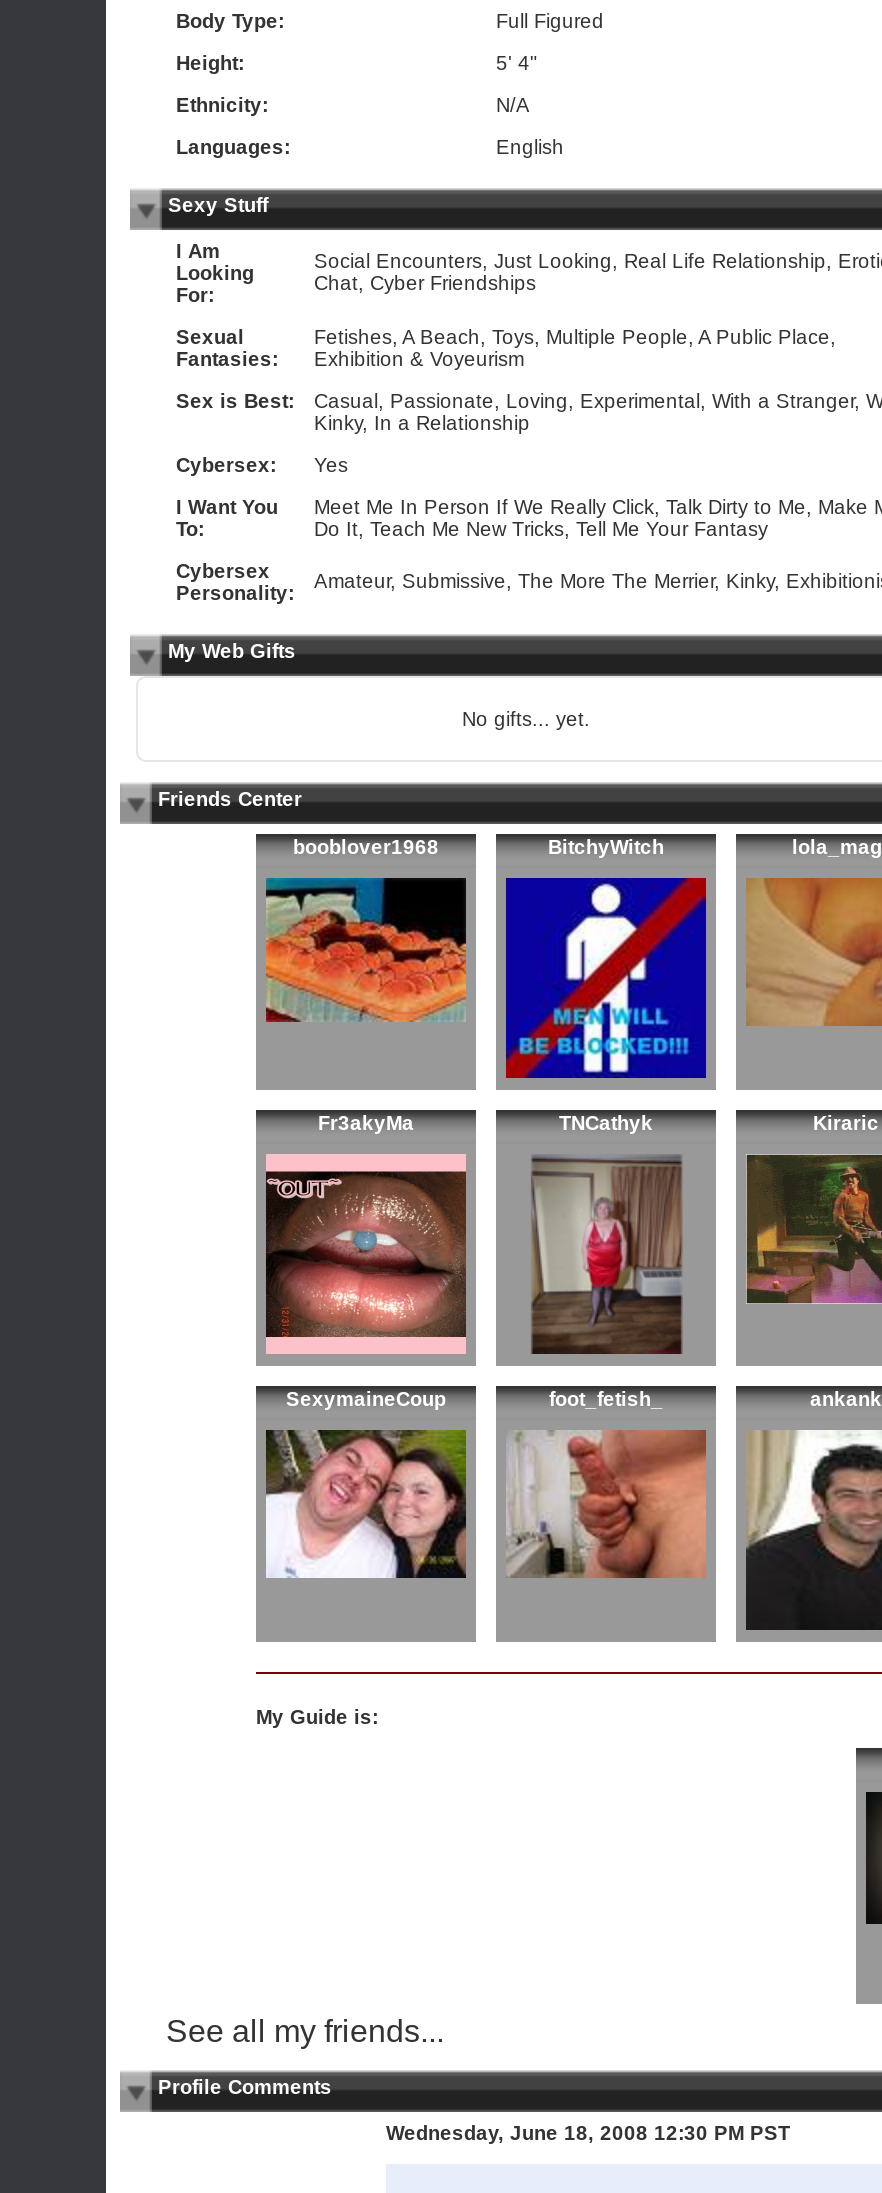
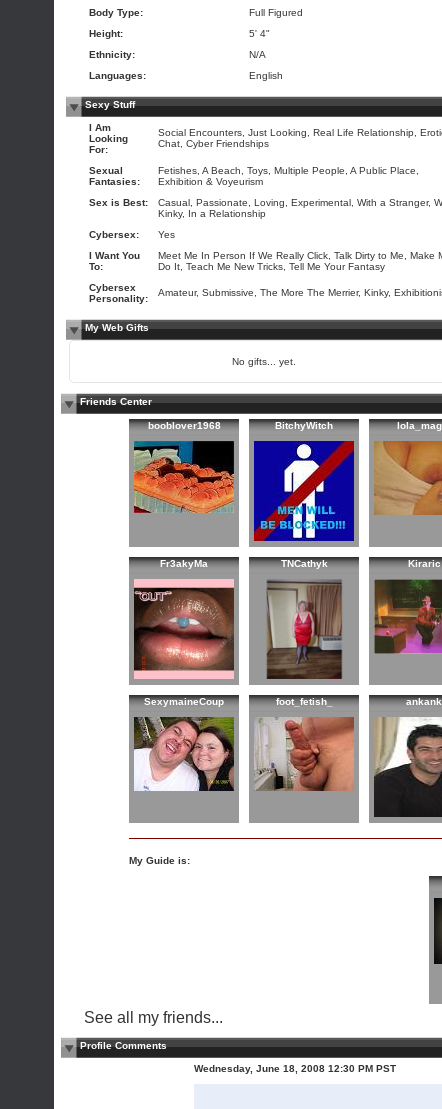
[746,1162,876,1304] [image] -> [374,582,439,654] [image]

